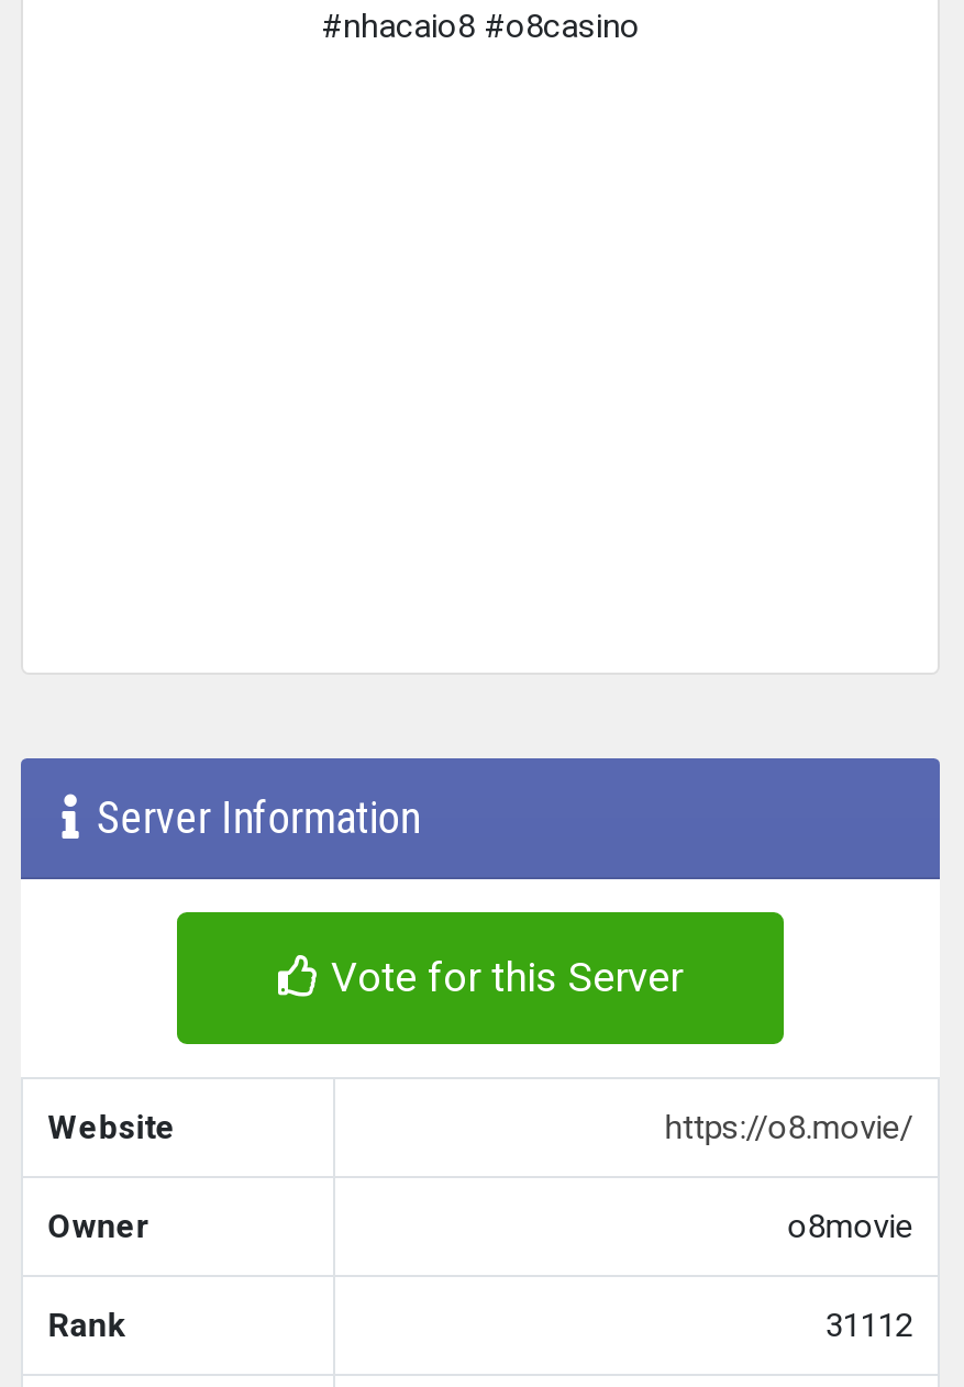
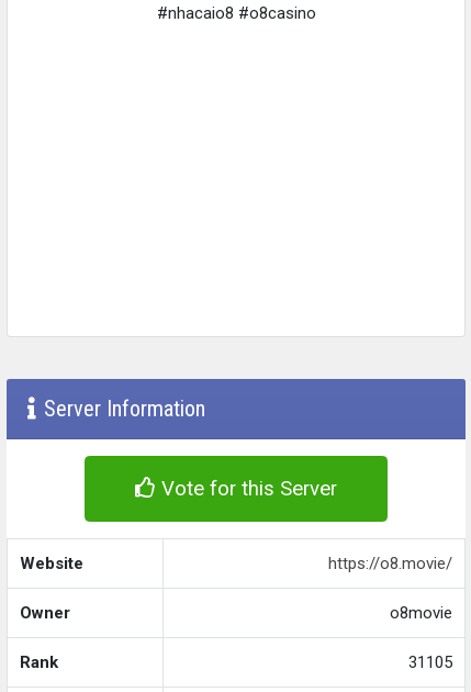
[825,1305,913,1345] 31112 -> [408,652,452,672] 31105

